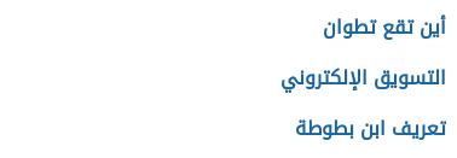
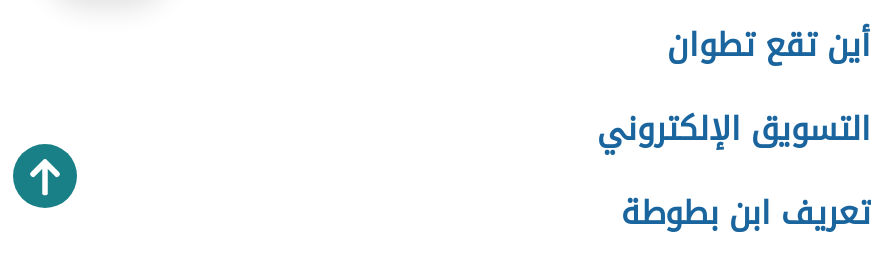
none -> [11,142,79,210] [image]

